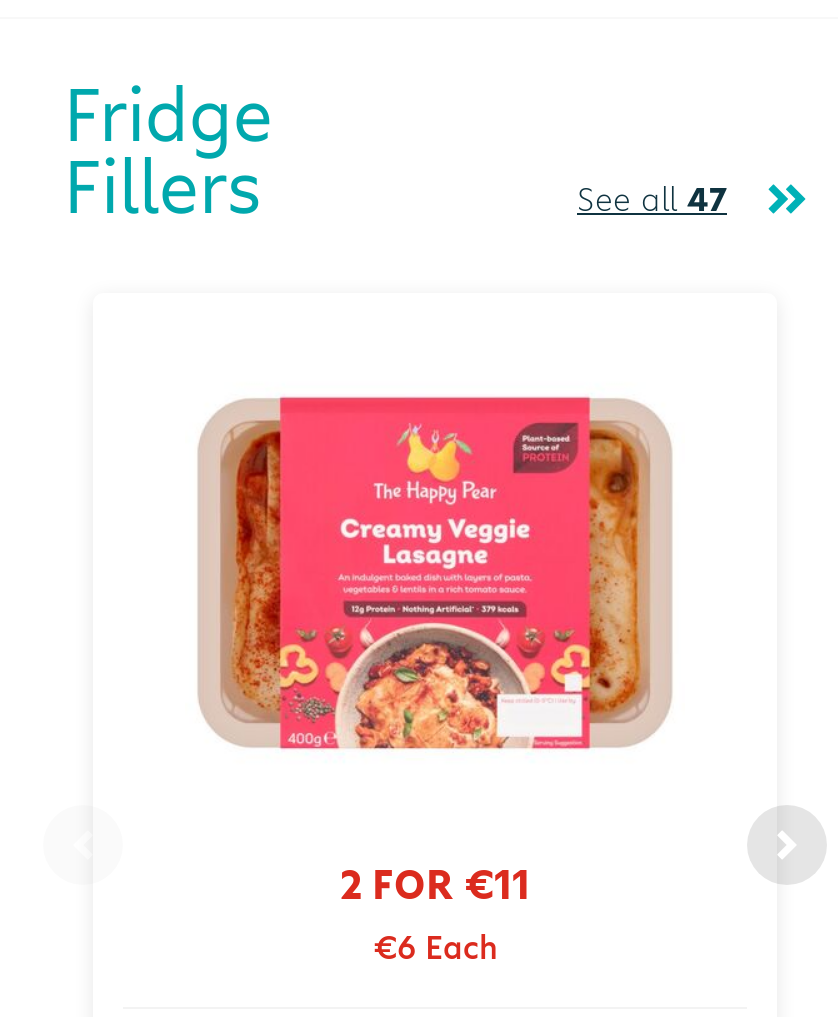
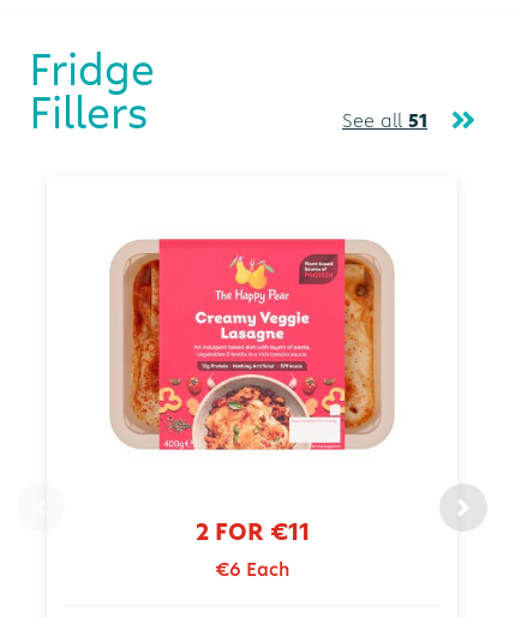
[577,177,727,221] See all 47 -> [342,107,427,133] See all 51

